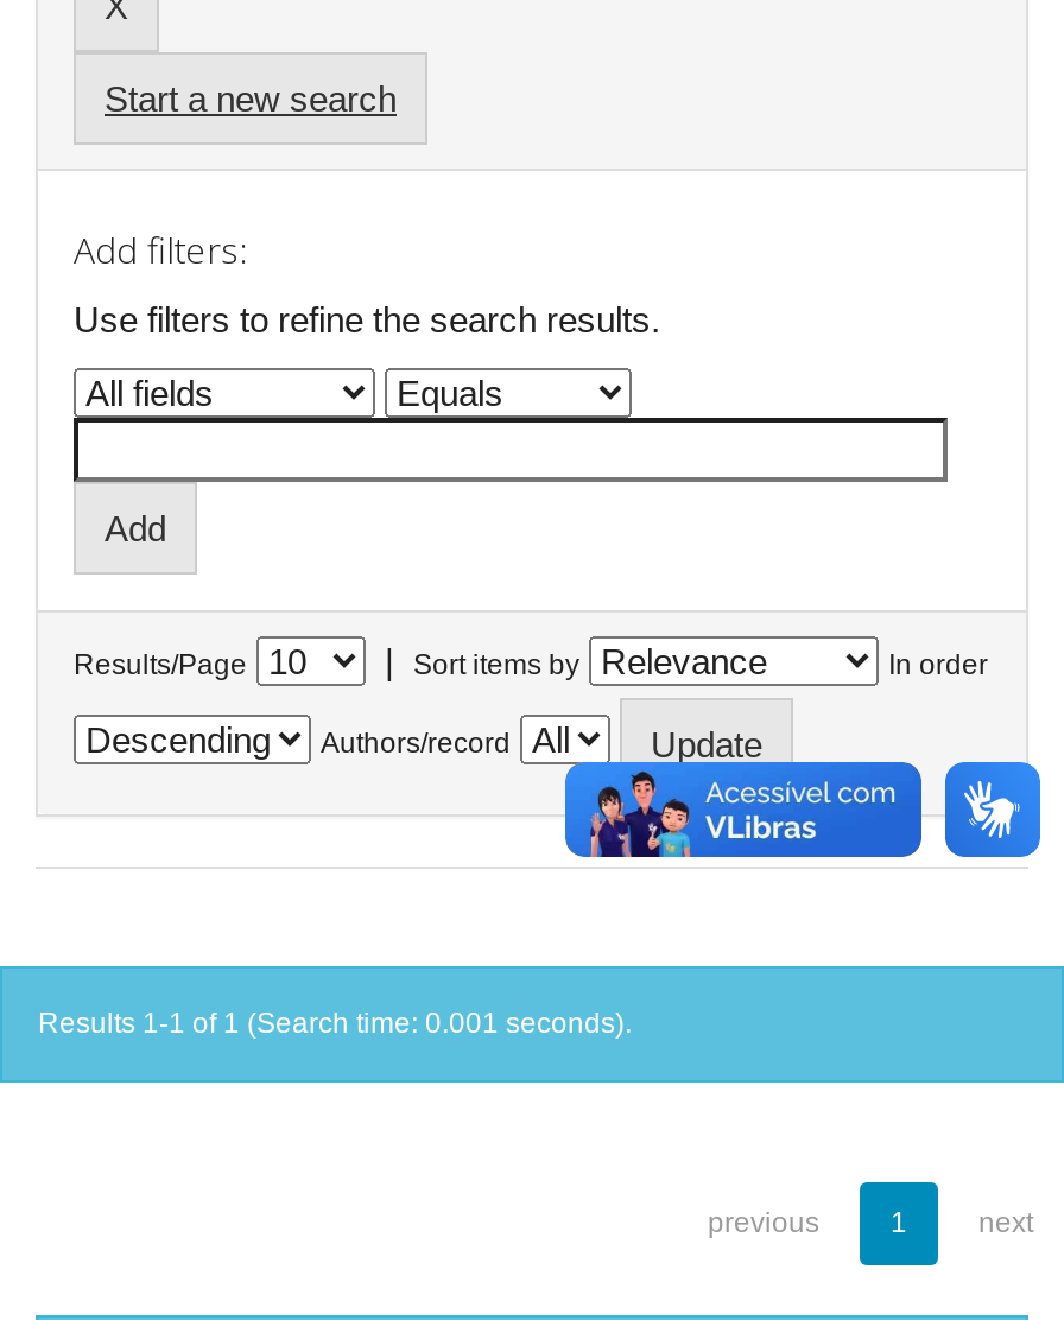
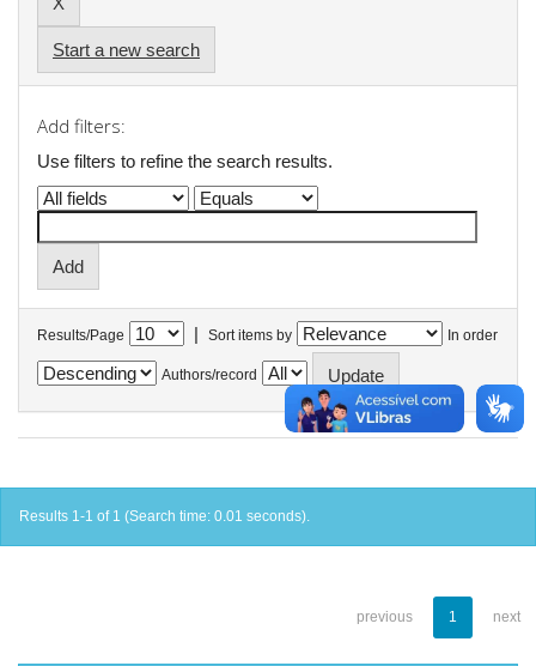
[38,1007,632,1040] Results 1-1 of 1 (Search time: 0.001 seconds). -> [19,508,310,525] Results 1-1 of 1 (Search time: 0.01 seconds).

